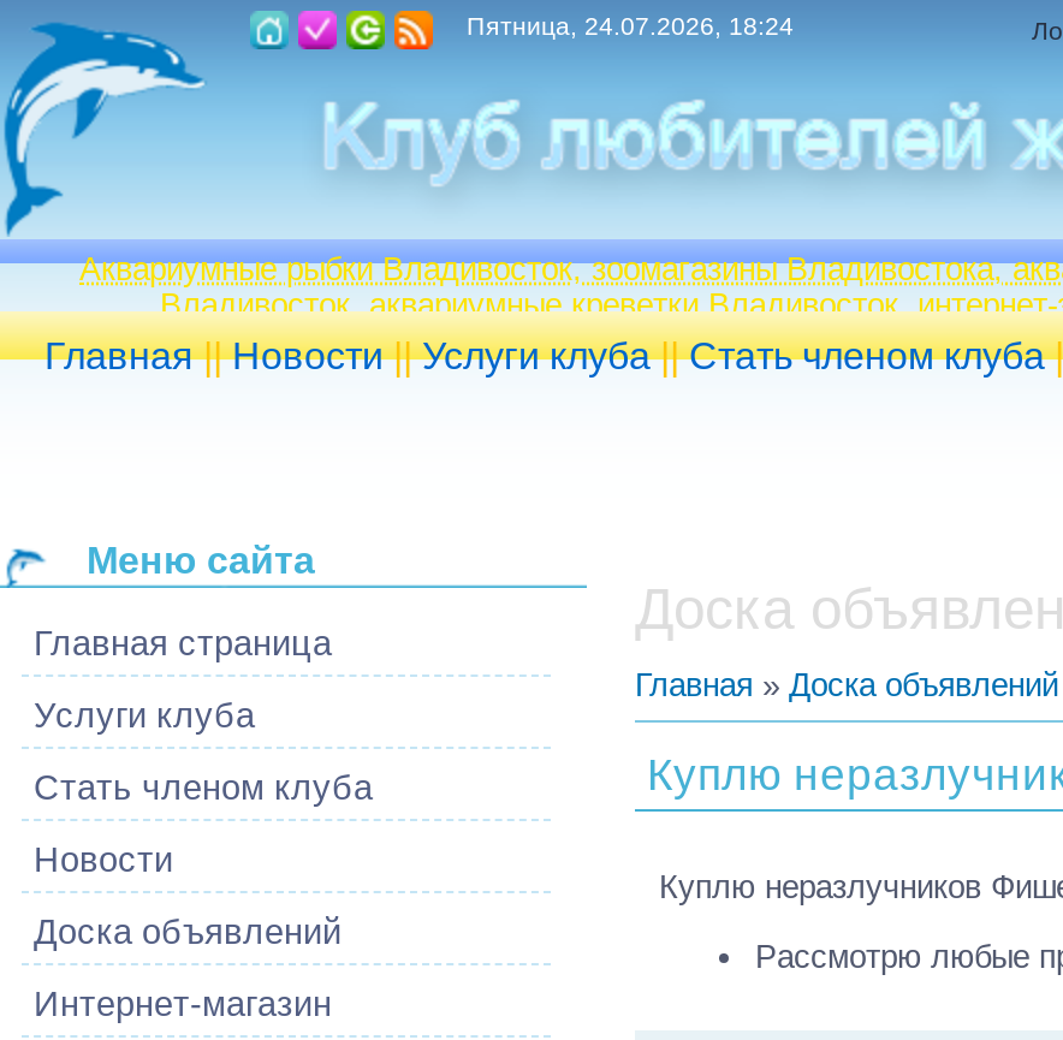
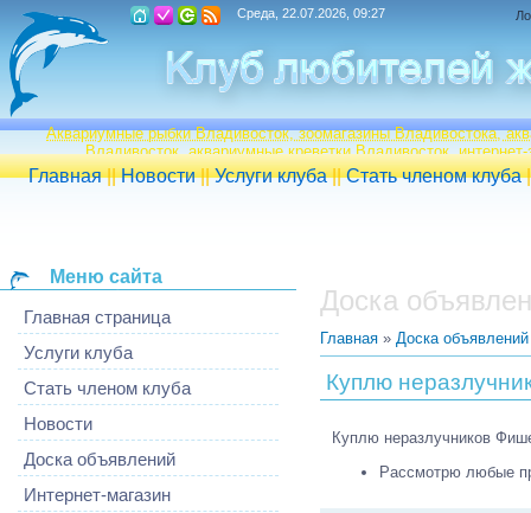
[467,11,794,40] Пятница, 24.07.2026, 18:24 -> [237,6,385,20] Среда, 22.07.2026, 09:27

